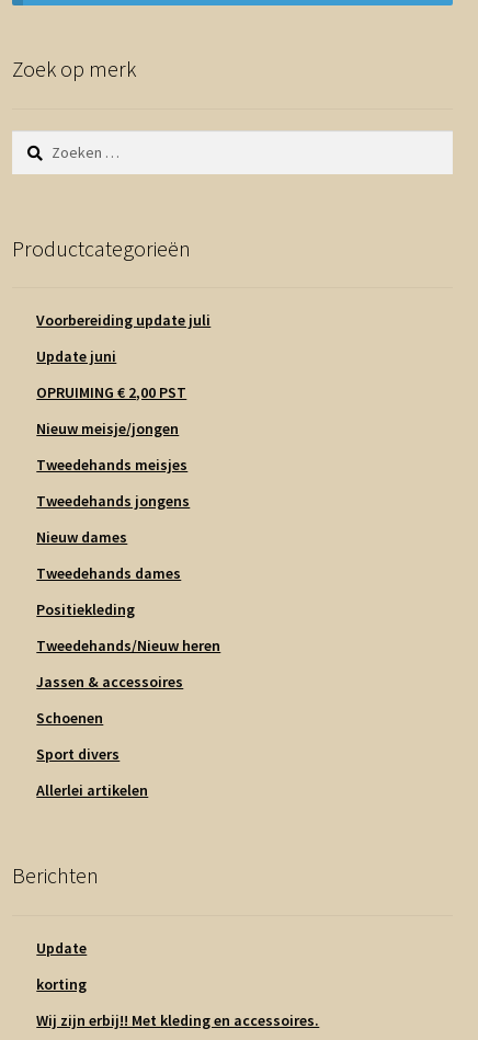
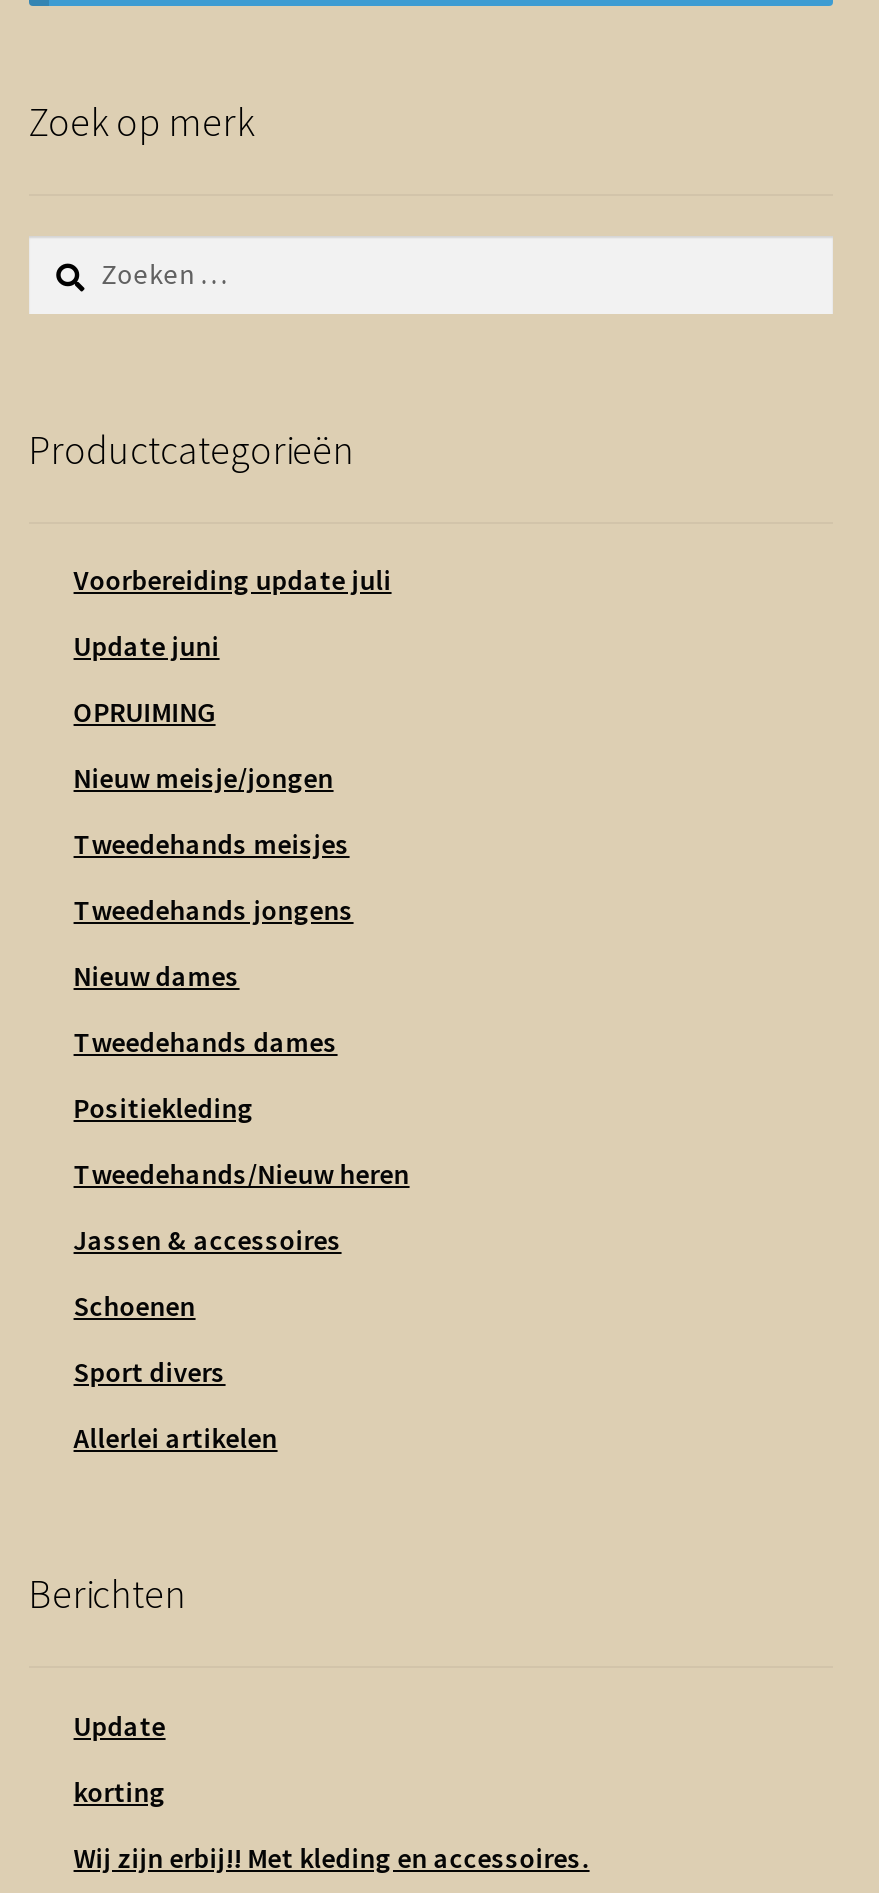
[37,383,187,402] OPRUIMING € 2,00 PST -> [74,694,216,730] OPRUIMING

